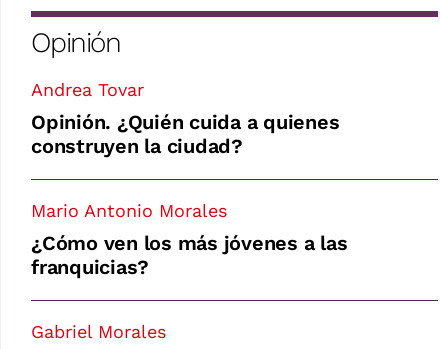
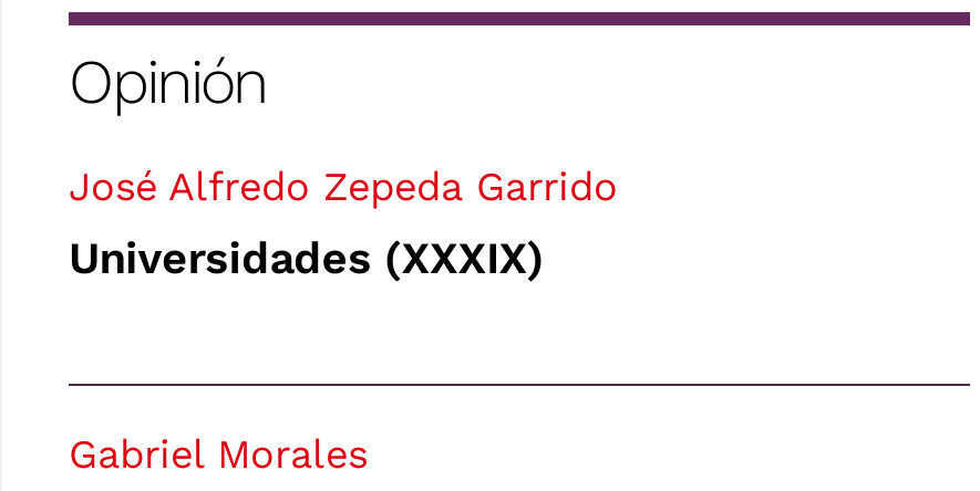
[31,79,347,279] Andrea Tovar | Opinión. ¿Quién cuida a quienes | construyen la ciudad? | Mario Antonio Morales | ¿Cómo ven los más jóvenes a las | franquicias? -> [69,162,618,283] José Alfredo Zepeda Garrido | Universidades (XXXIX)

